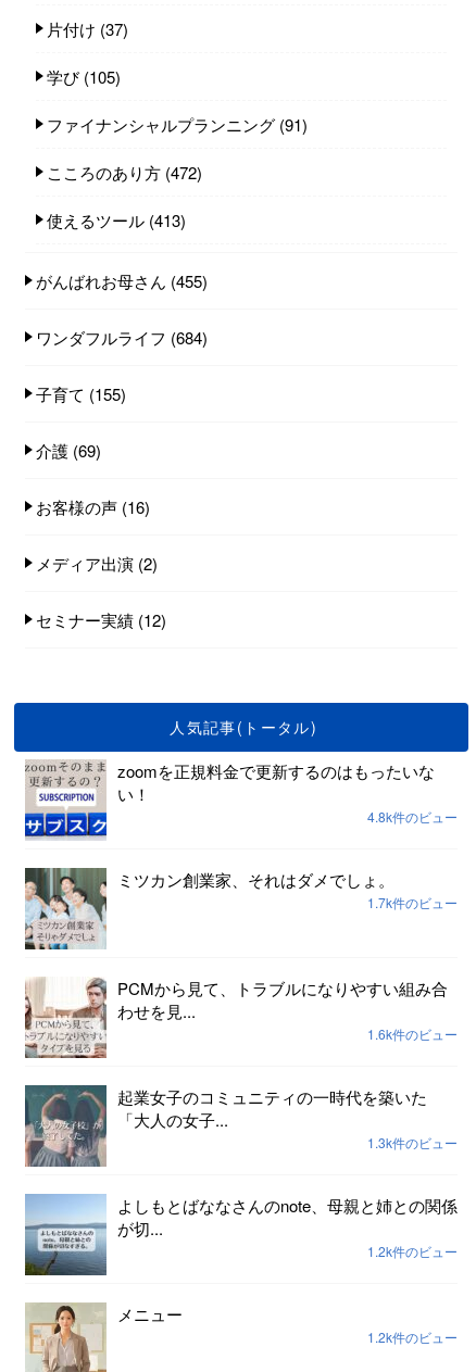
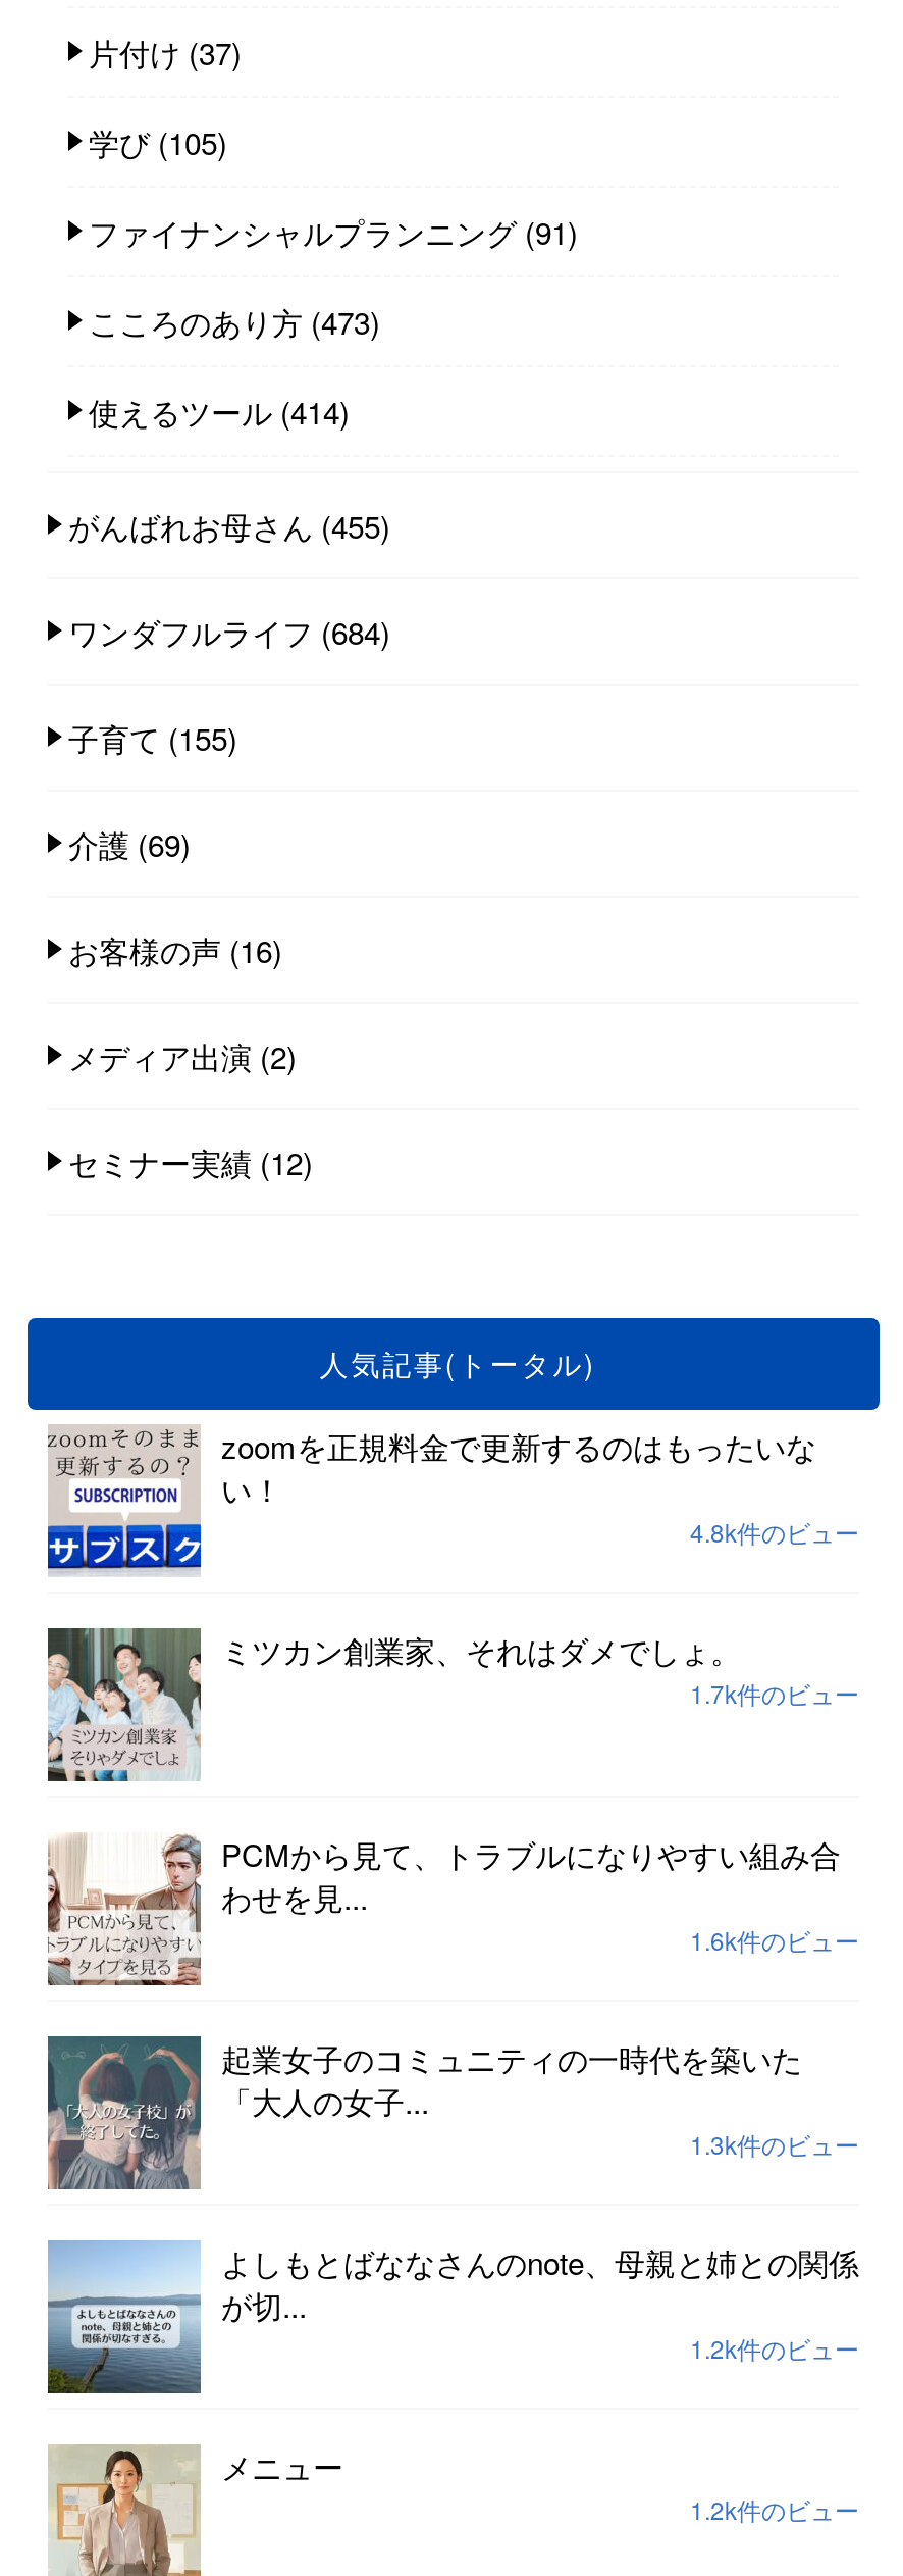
[47,160,202,183] こころのあり方(472) -> [89,300,380,343] こころのあり方(473)
[47,208,186,231] 使えるツール(413) -> [89,390,350,433] 使えるツール(414)

